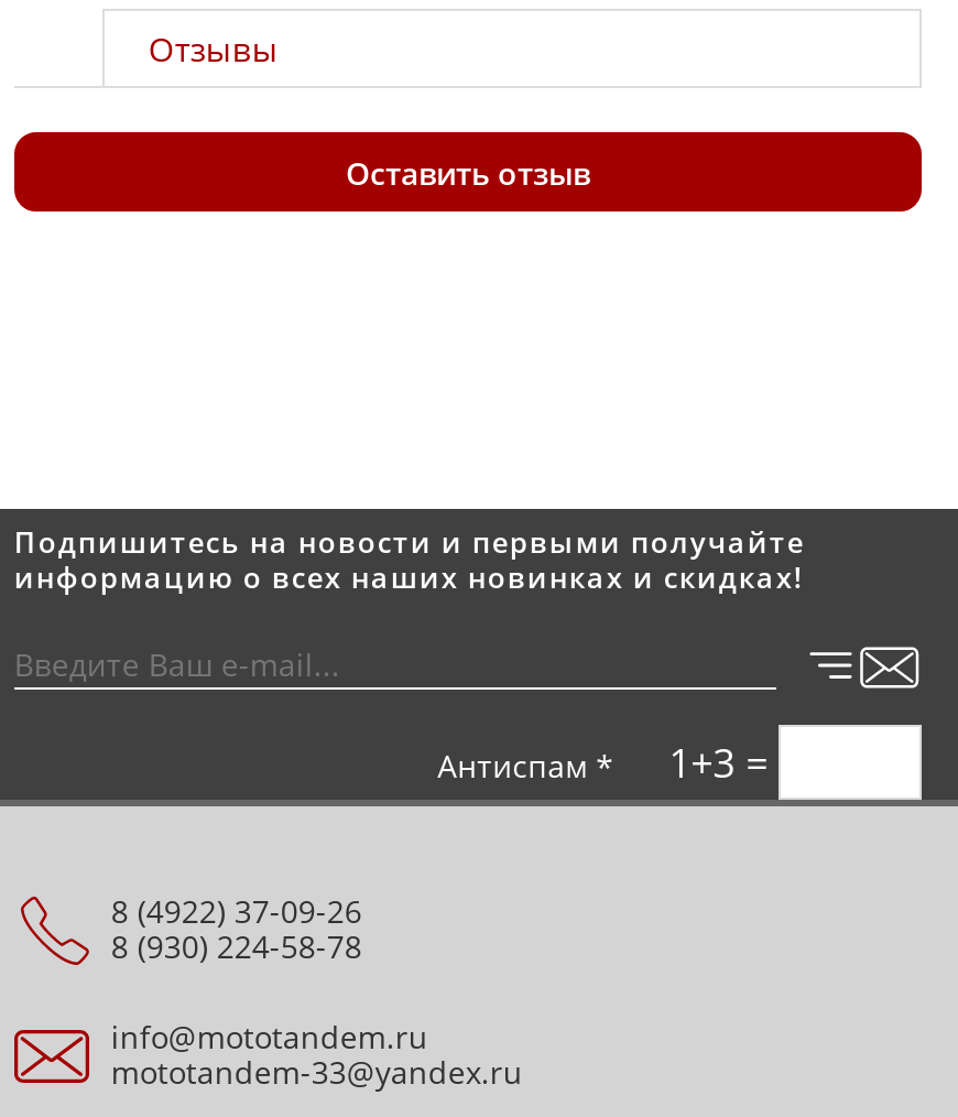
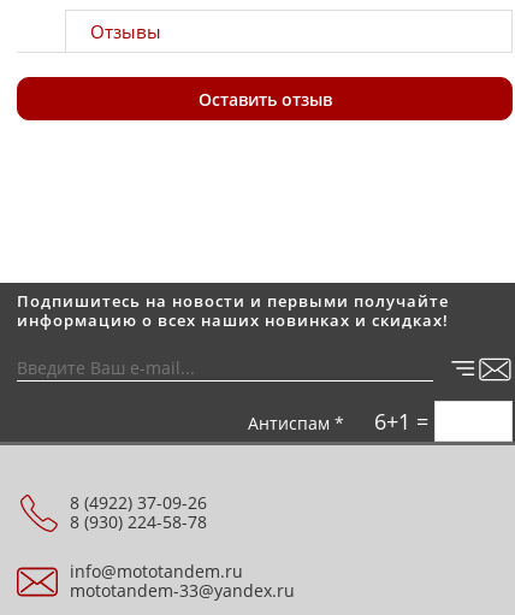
[437,737,779,789] Антиспам * 1+3 = -> [248,407,435,436] Антиспам * 6+1 =

